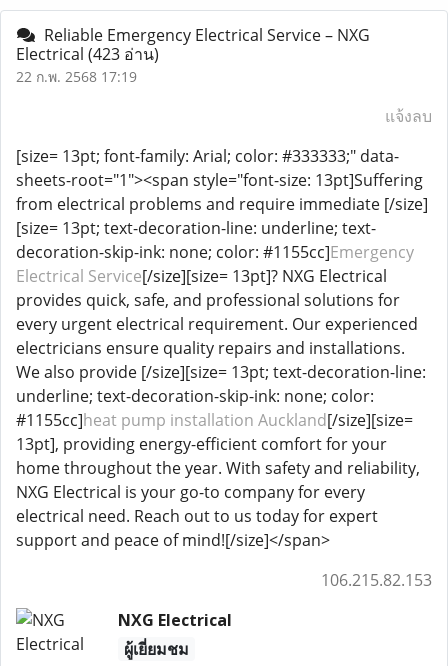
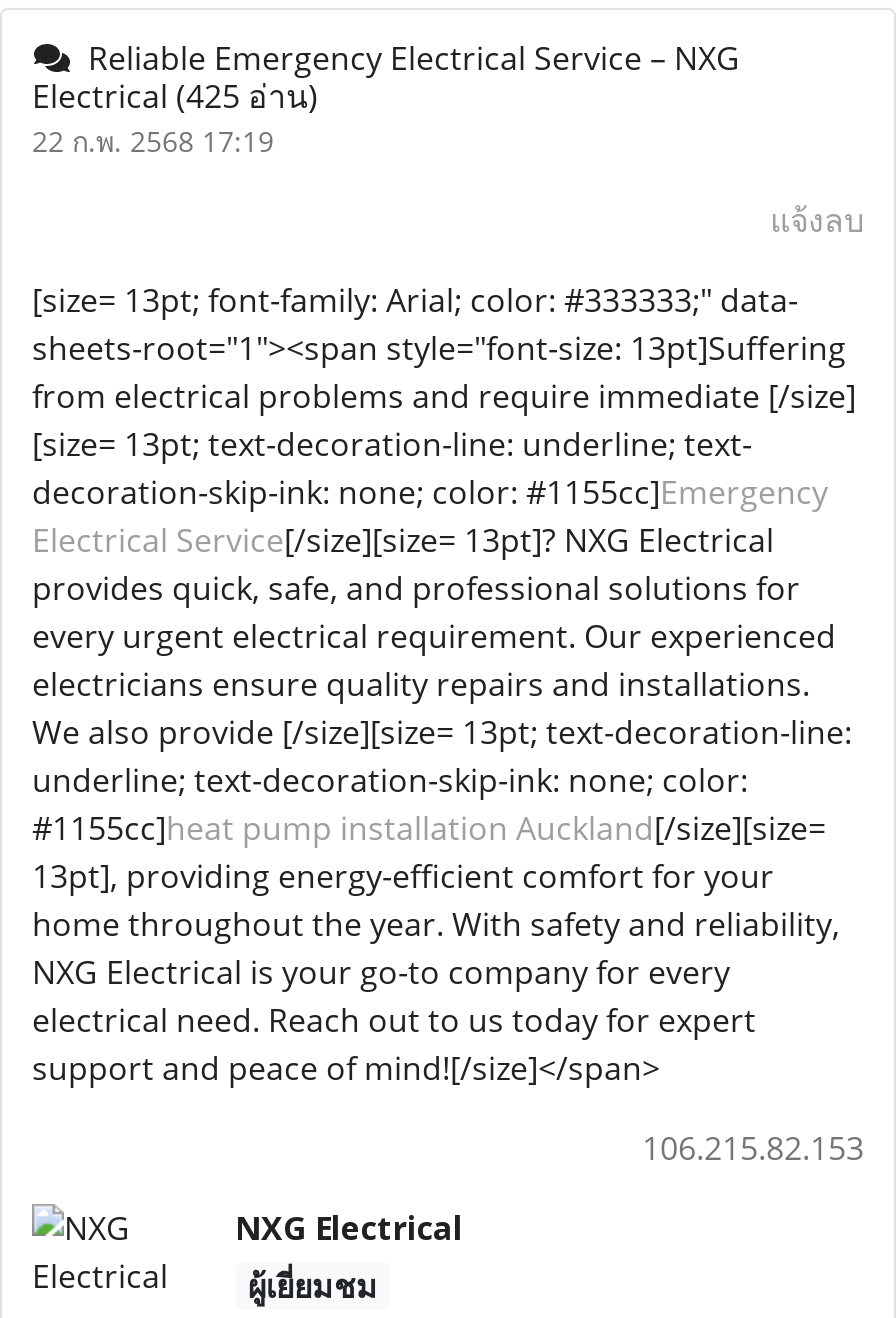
[16,43,159,65] Electrical (423 อ่าน) -> [32,74,318,118] Electrical (425 อ่าน)

